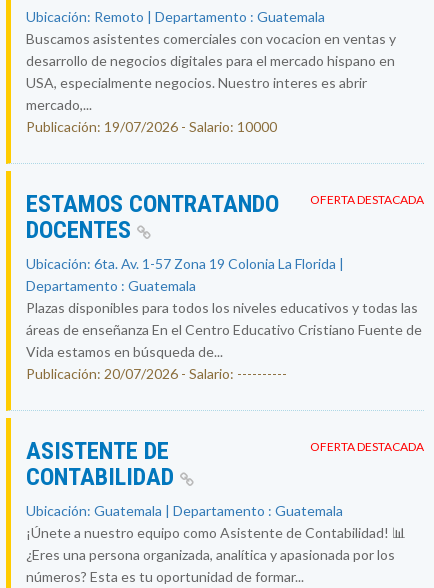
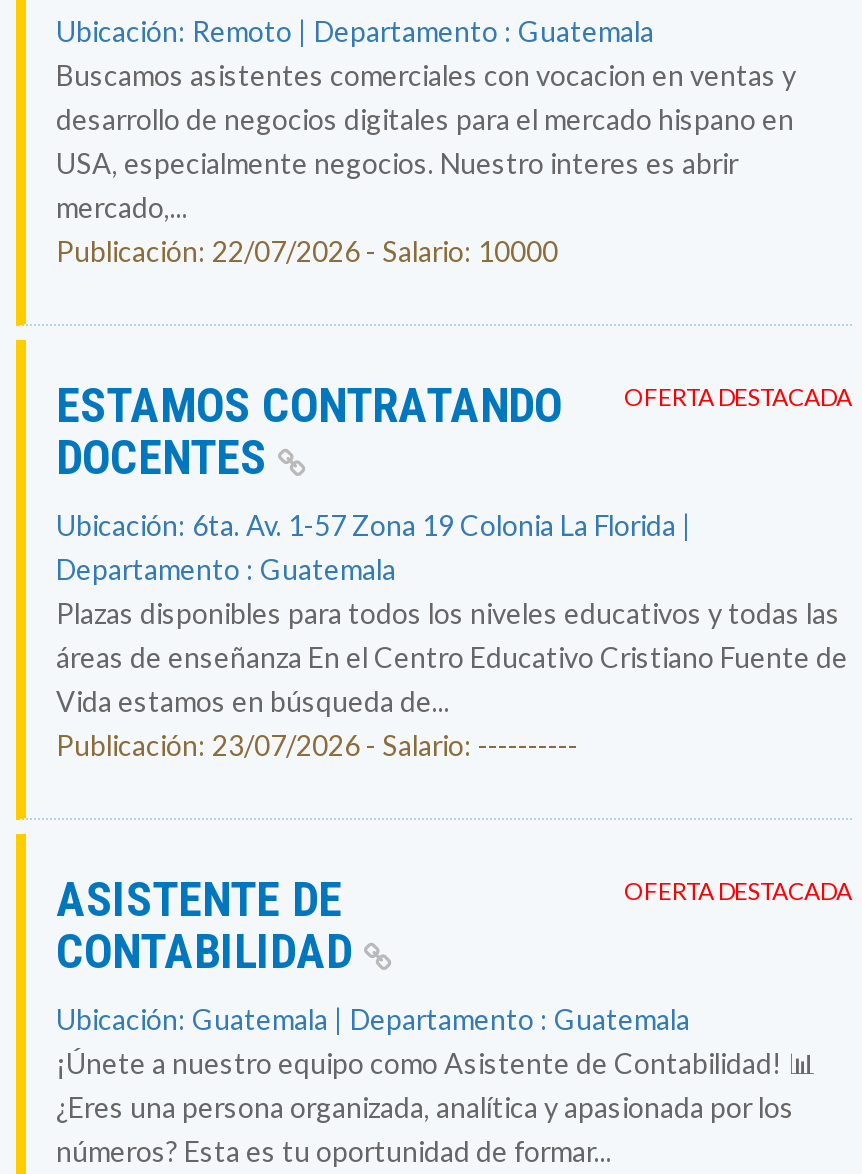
[26,118,277,135] Publicación: 19/07/2026 - Salario: 10000 -> [56,234,558,268] Publicación: 22/07/2026 - Salario: 10000
[26,365,287,382] Publicación: 20/07/2026 - Salario: ---------- -> [56,728,578,762] Publicación: 23/07/2026 - Salario: ----------

